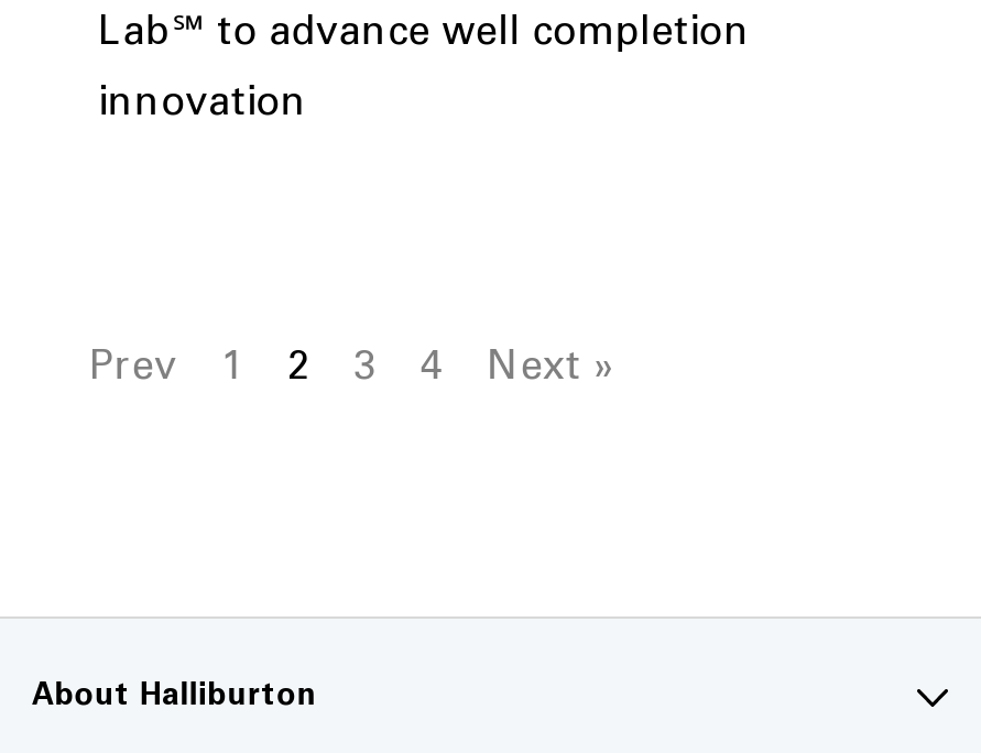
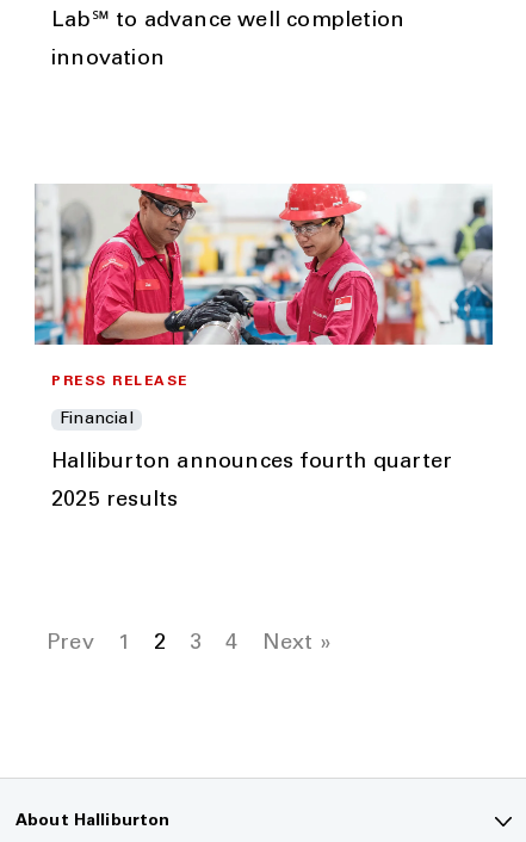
none -> [33,182,494,512] [image] | PRESS RELEASE | Financial | Halliburton announces fourth quarter | 2025 results

